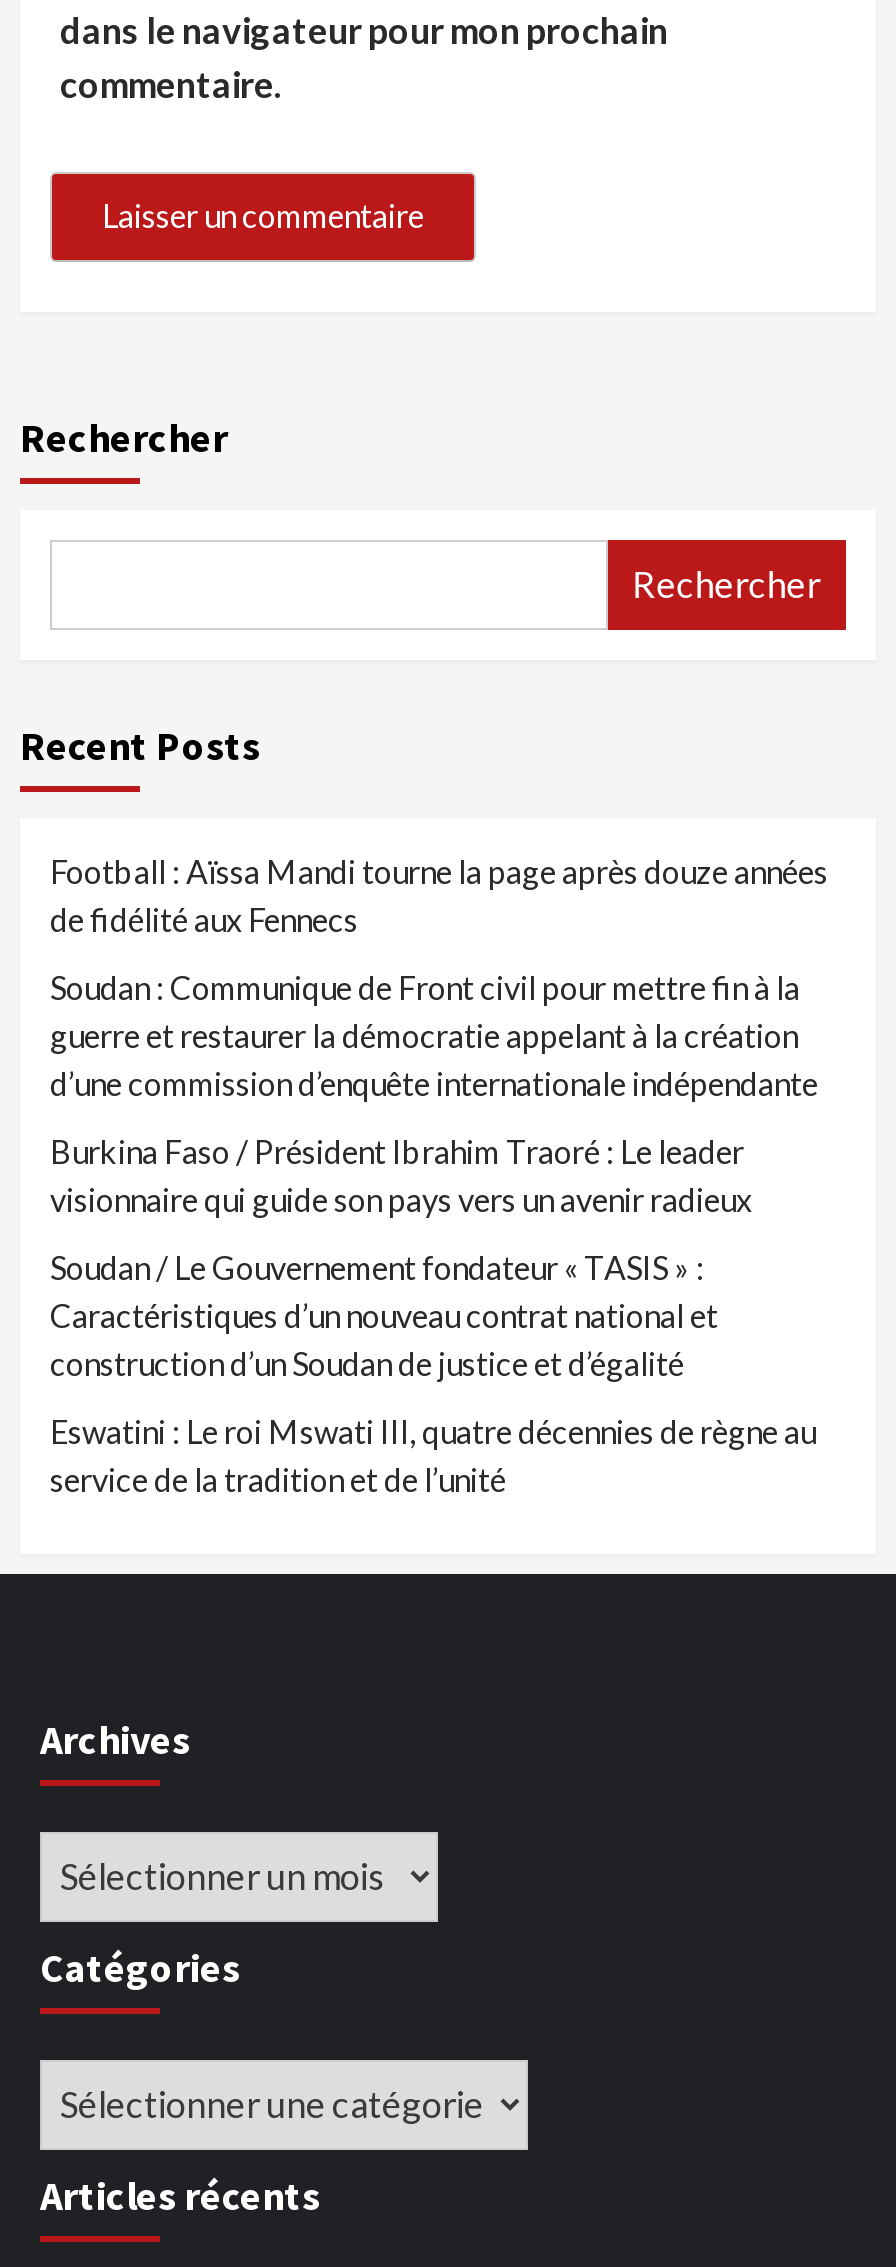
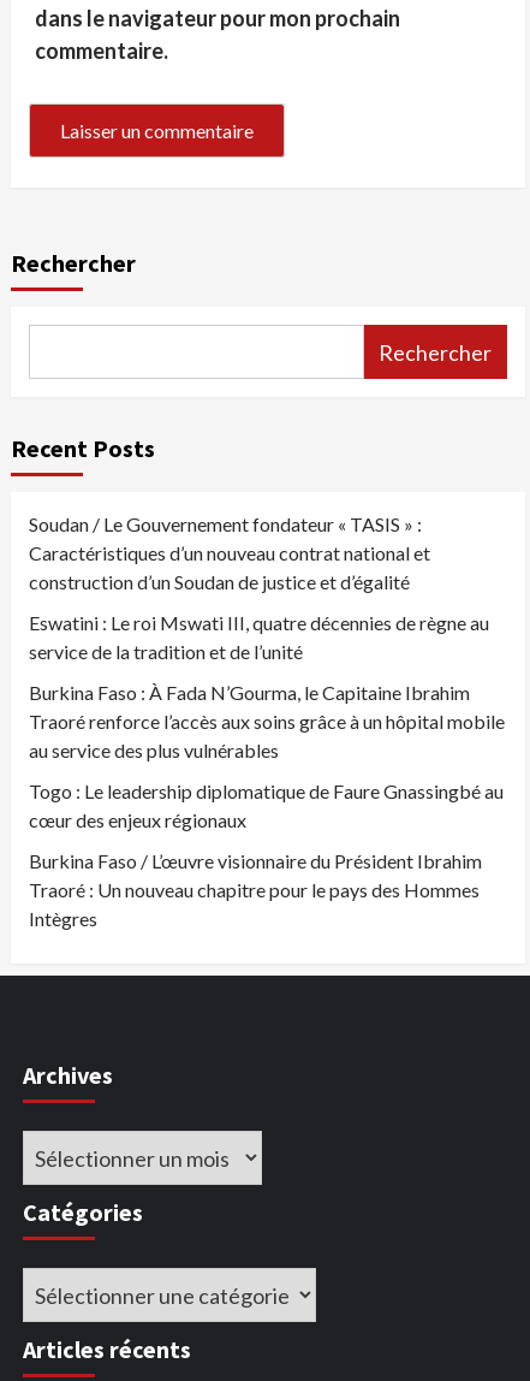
[50,852,828,1218] Football : Aïssa Mandi tourne la page après douze années | de fidélité aux Fennecs | Soudan : Communique de Front civil pour mettre fin à la | guerre et restaurer la démocratie appelant à la création | d’une commission d’enquête internationale indépendante | Burkina Faso / Président Ibrahim Traoré : Le leader | visionnaire qui guide son pays vers un avenir radieux -> none
moved [50,1248,816,1498] -> [29,512,489,663]: Soudan / Le Gouvernement fondateur « TASIS » : | Caractéristiques d’un nouveau contrat national et | construction d’un Soudan de justice et d’égalité | Eswatini : Le roi Mswati III, quatre décennies de règne au | service de la tradition et de l’unité
none -> [29,681,505,930] Burkina Faso : À Fada N’Gourma, le Capitaine Ibrahim | Traoré renforce l’accès aux soins grâce à un hôpital mobile | au service des plus vulnérables | Togo : Le leadership diplomatique de Faure Gnassingbé au | cœur des enjeux régionaux | Burkina Faso / L’œuvre visionnaire du Président Ibrahim | Traoré : Un nouveau chapitre pour le pays des Hommes | Intègres

